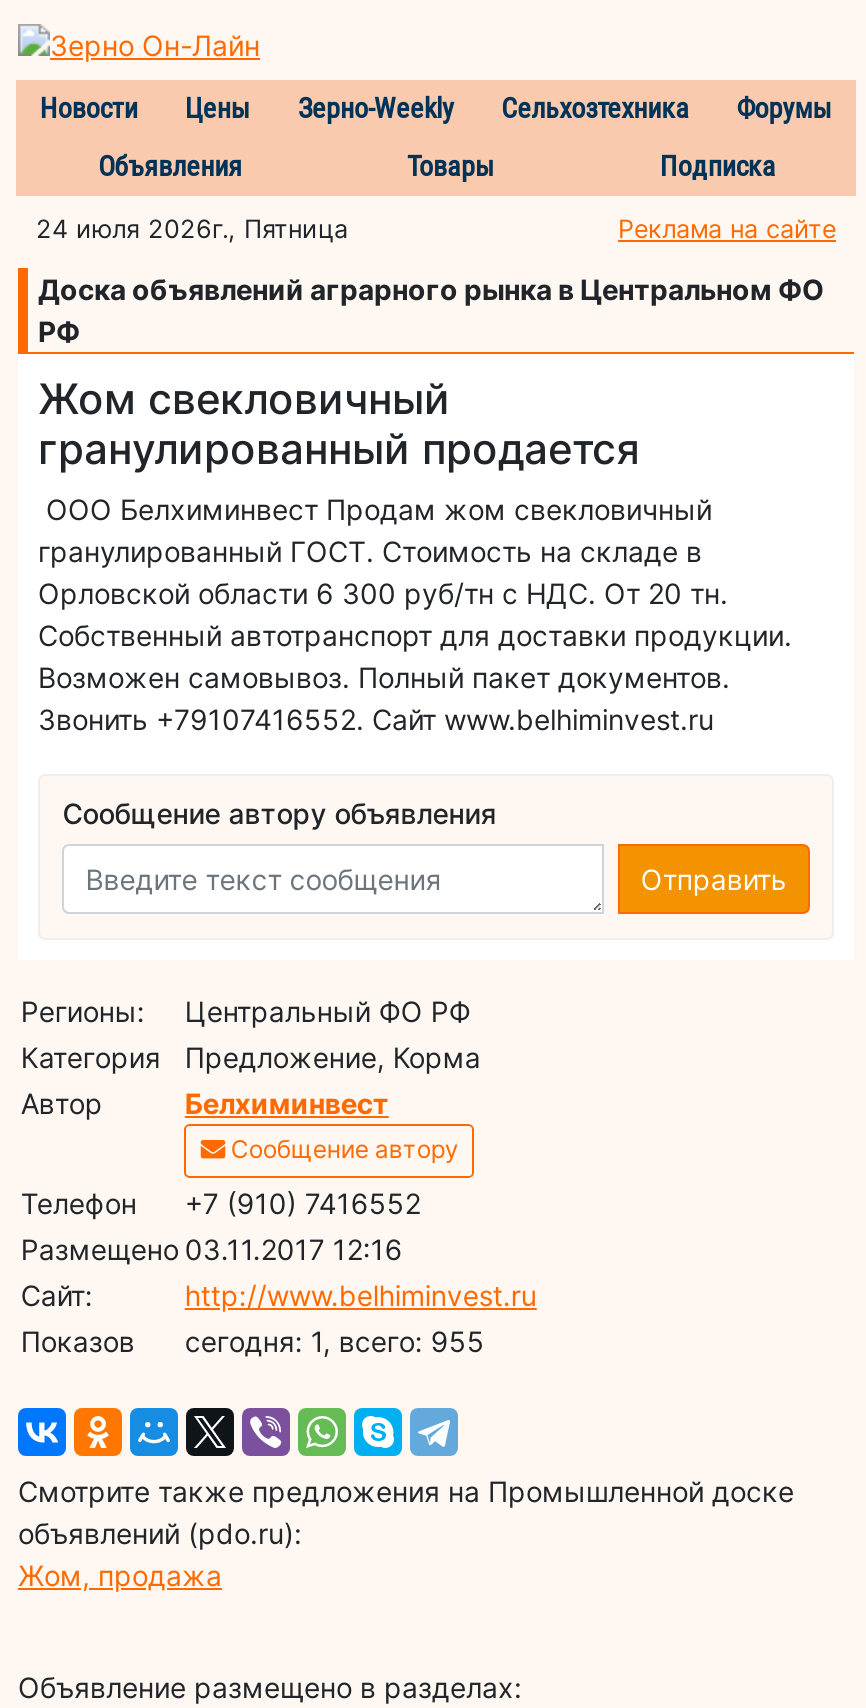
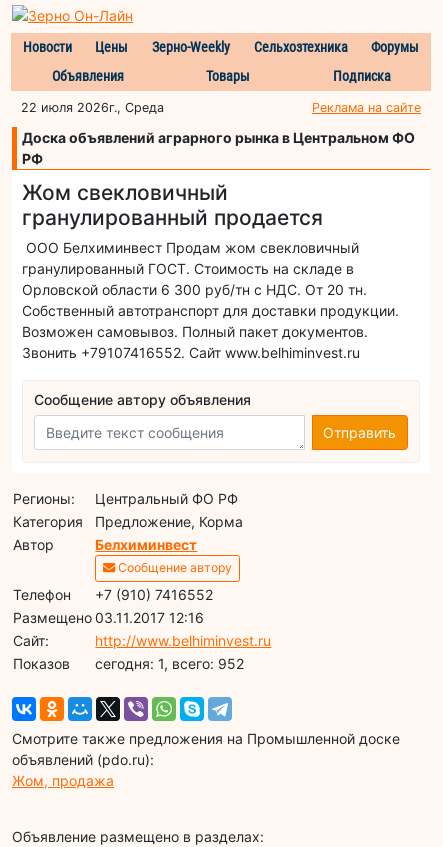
[36,213,348,243] 24 июля 2026г., Пятница -> [21,100,164,115] 22 июля 2026г., Среда
[185,1323,485,1357] cегодня: 1, всего: 955 -> [95,655,244,672] cегодня: 1, всего: 952

